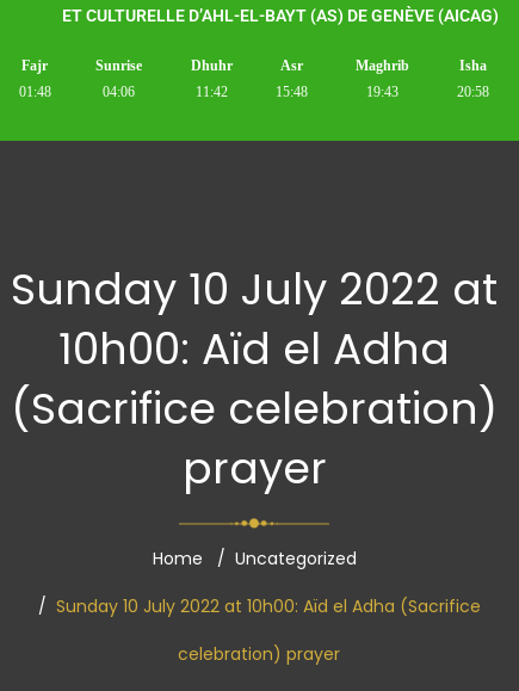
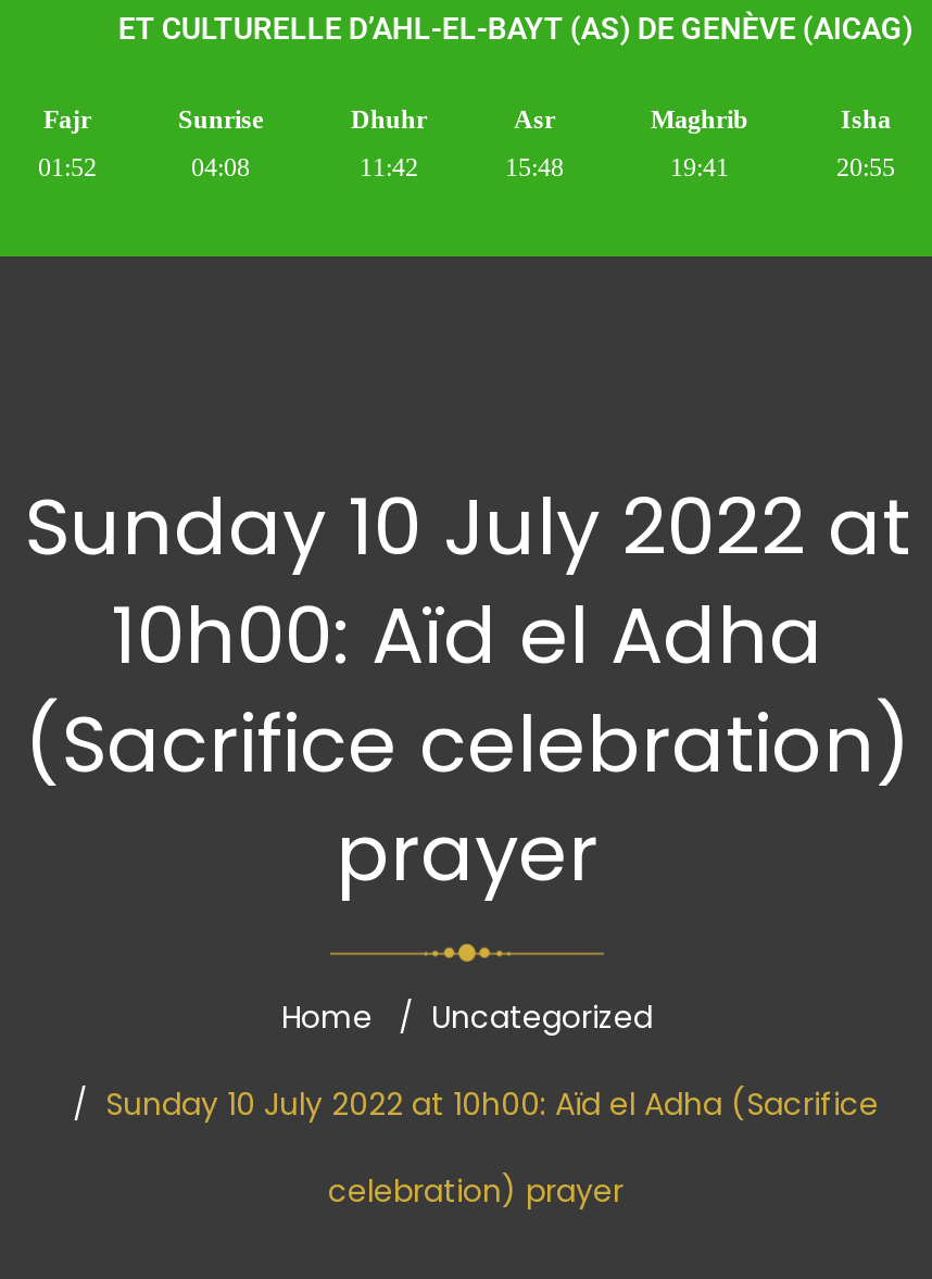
[18,83,51,100] 01:48 -> [38,152,97,182] 01:52
[103,83,135,100] 04:06 -> [191,152,250,182] 04:08
[366,83,398,100] 19:43 -> [670,152,729,182] 19:41
[457,83,489,100] 20:58 -> [836,152,895,182] 20:55

